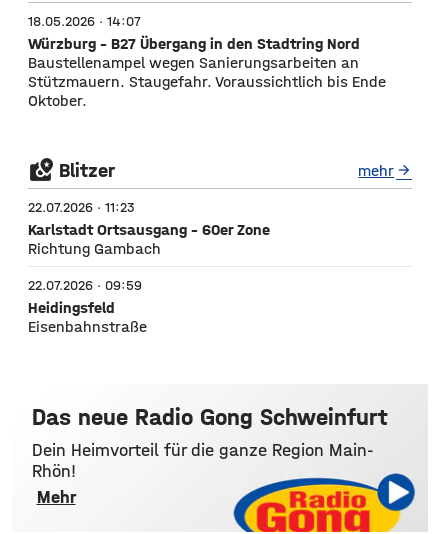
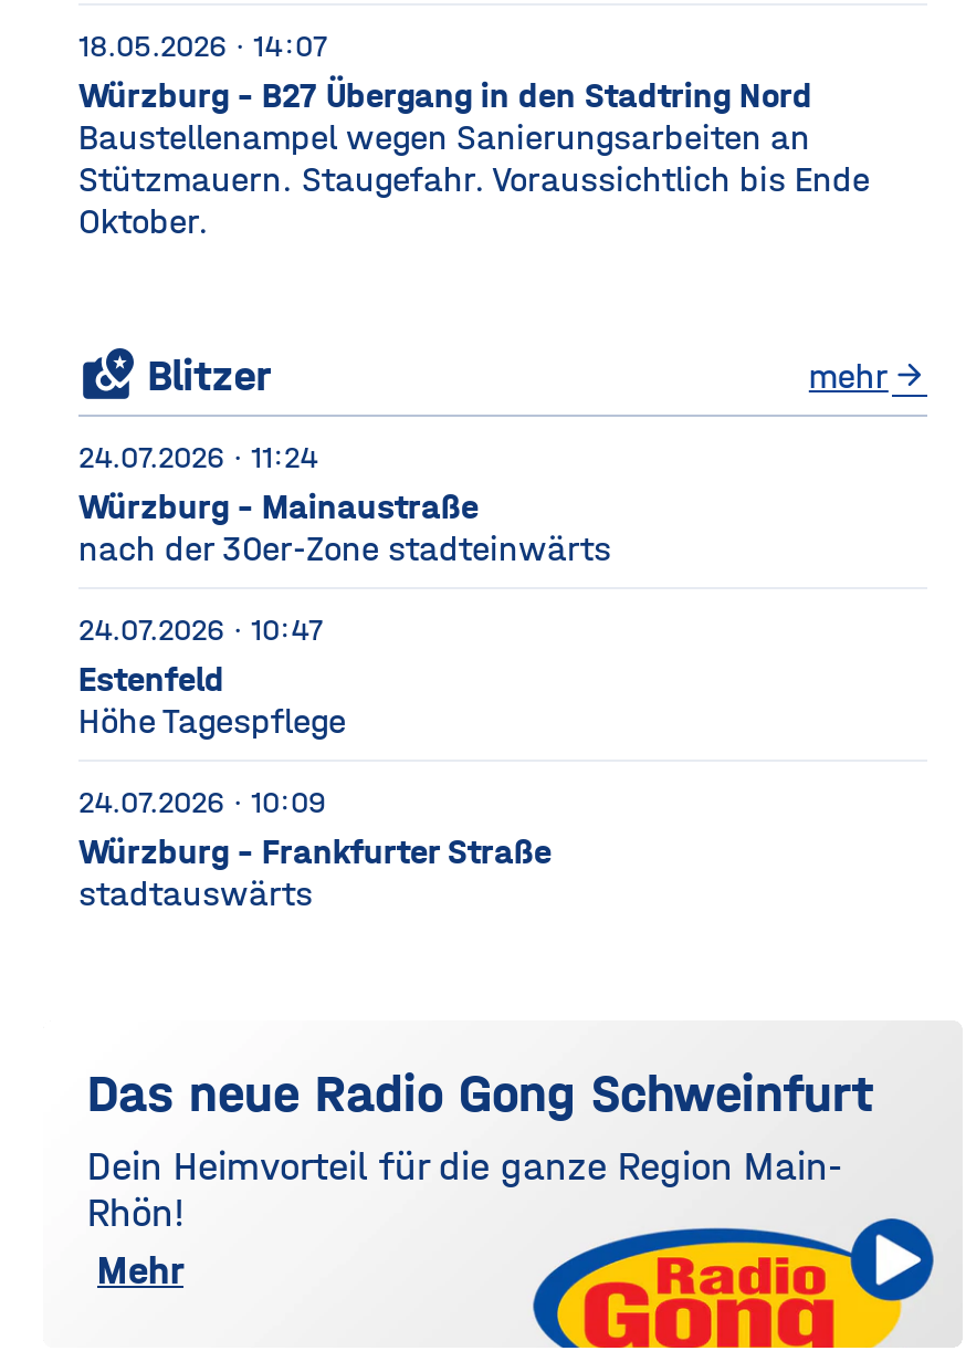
[28,199,270,336] 22.07.2026 · 11:23 | Karlstadt Ortsausgang - 60er Zone | Richtung Gambach | 22.07.2026 · 09:59 | Heidingsfeld | Eisenbahnstraße -> [78,440,611,915] 24.07.2026 · 11:24 | Würzburg - Mainaustraße | nach der 30er-Zone stadteinwärts | 24.07.2026 · 10:47 | Estenfeld | Höhe Tagespflege | 24.07.2026 · 10:09 | Würzburg - Frankfurter Straße | stadtauswärts

